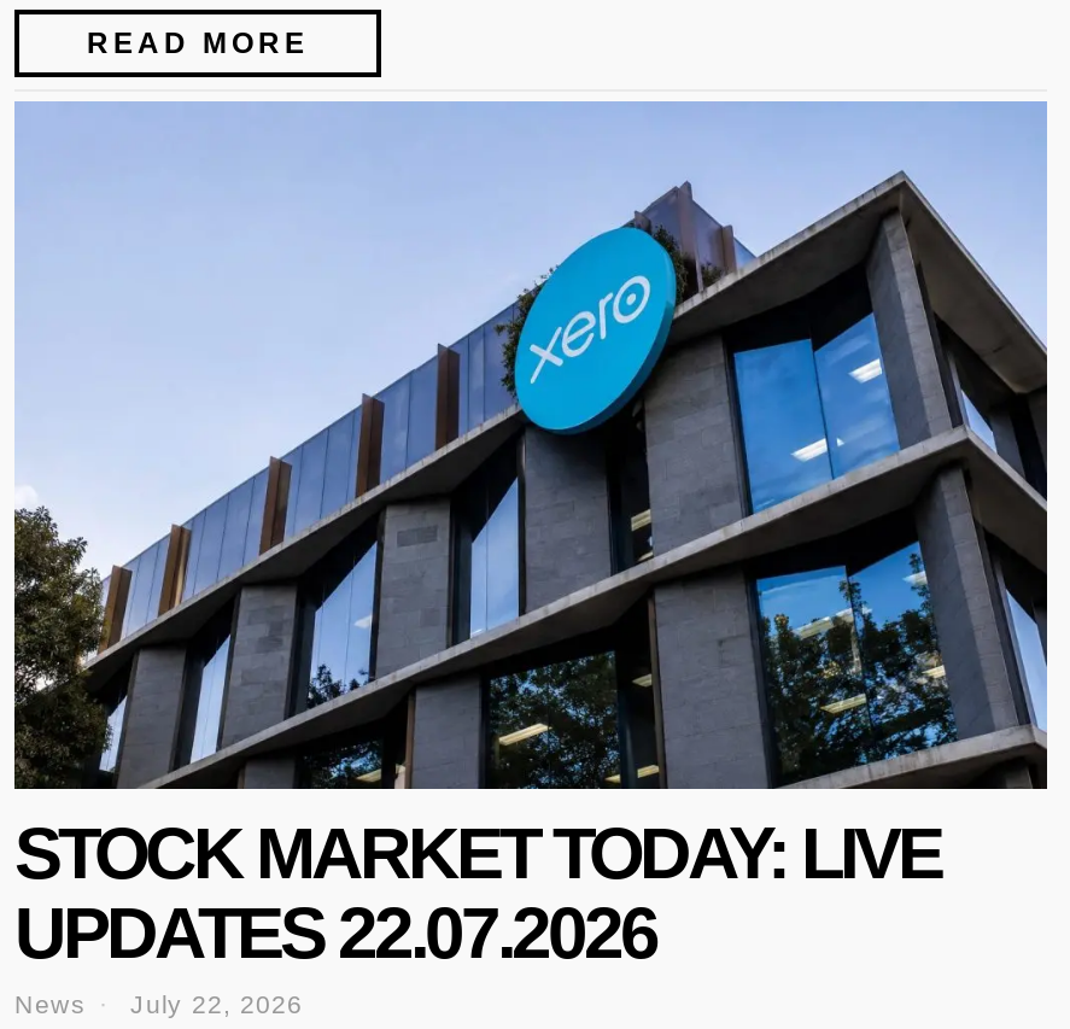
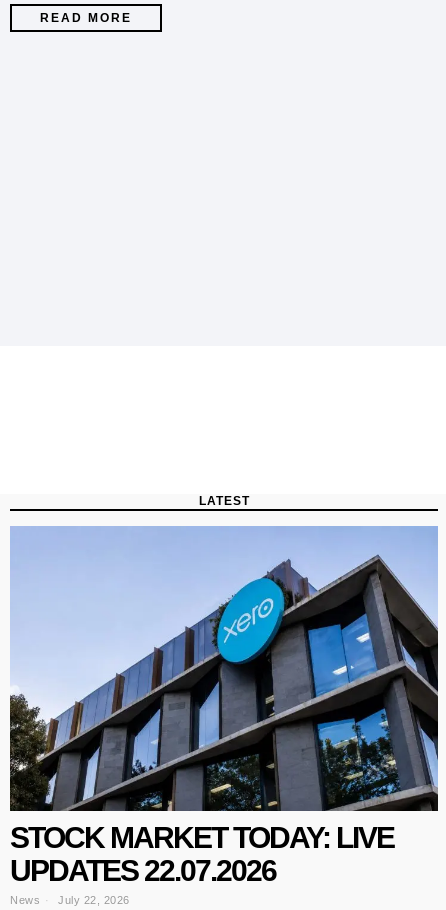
none -> [198,494,249,508] LATEST

